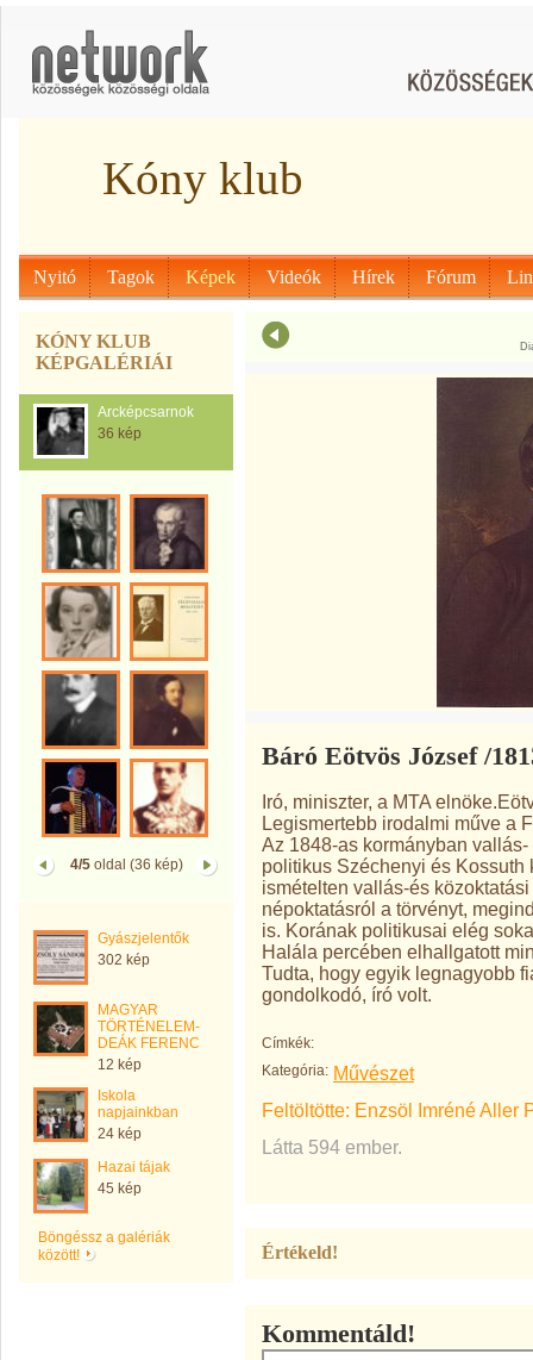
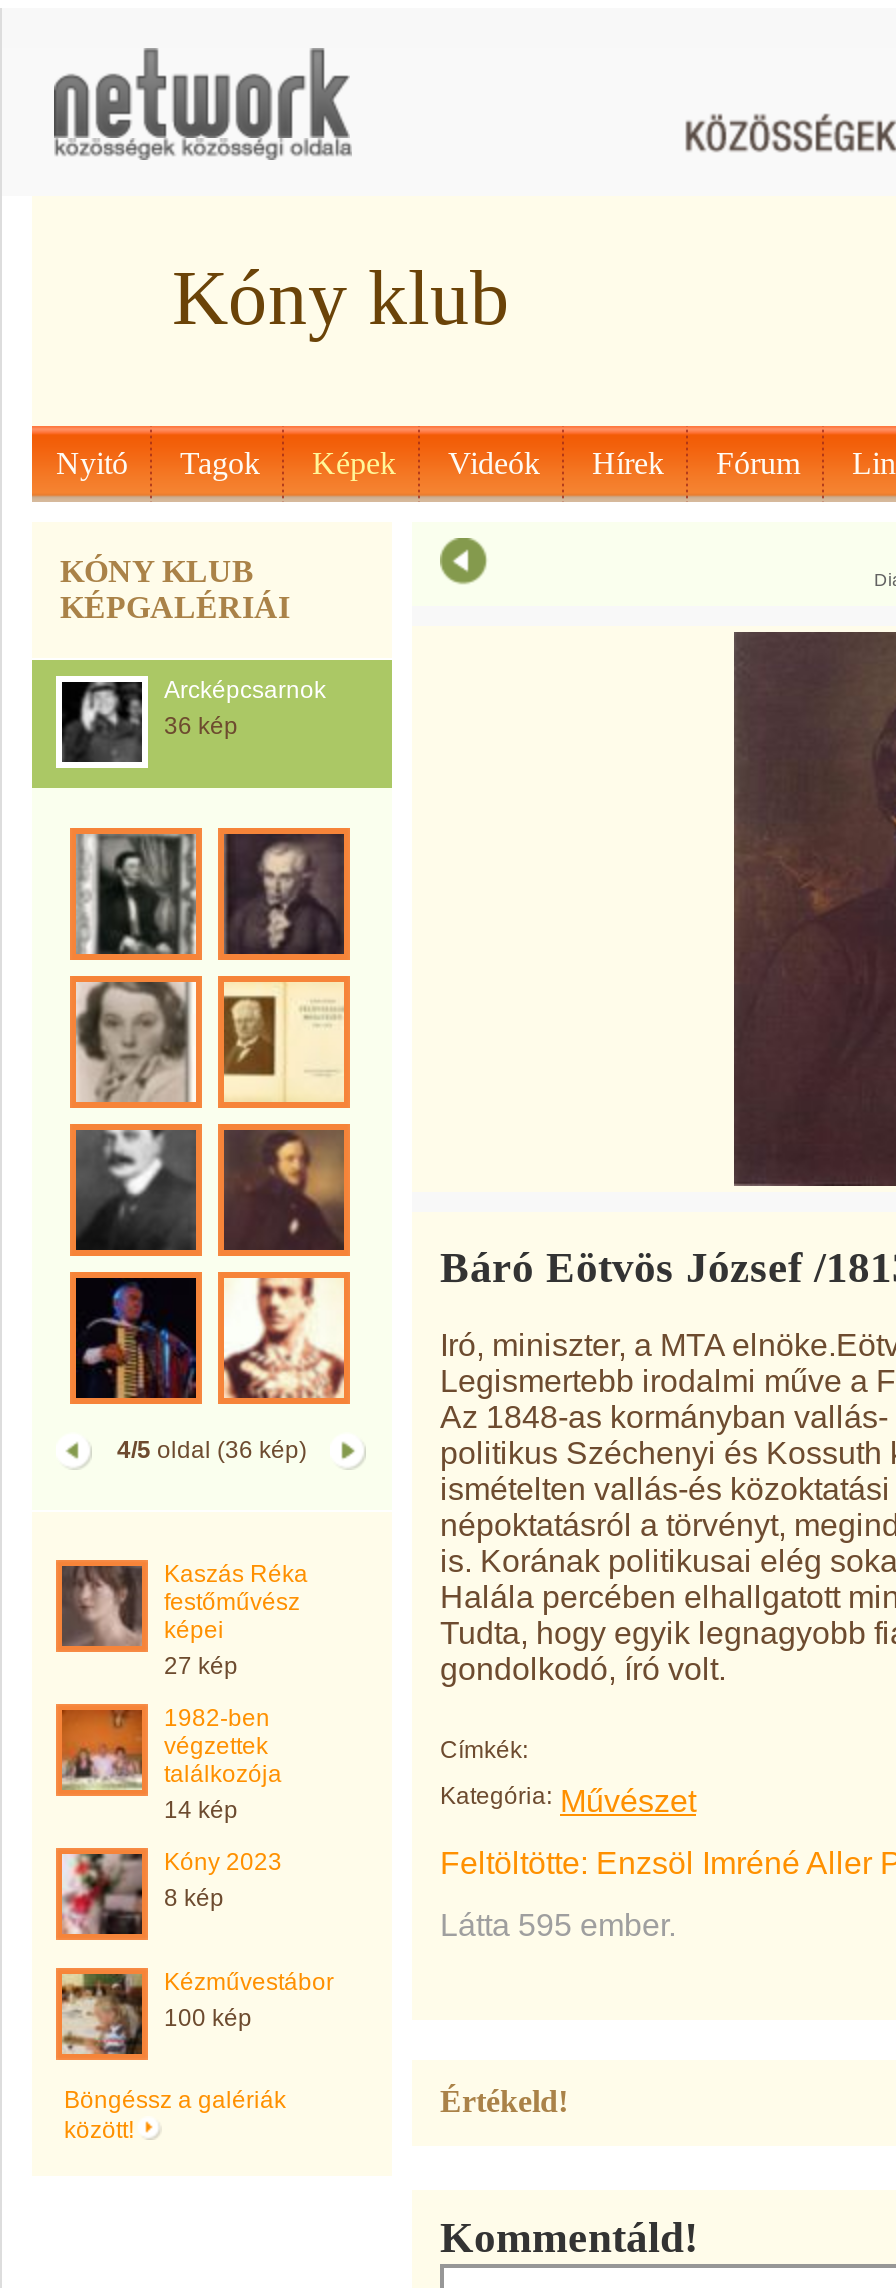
[36,930,189,981] [image] | Gyászjelentők | 302 kép -> [60,1560,308,1680] [image] | Kaszás Réka | festőművész | képei | 27 kép
[32,1000,200,1073] [image] | MAGYAR | TÖRTÉNELEM- | DEÁK FERENC | 12 kép -> [54,1680,282,1824] [image] | 1982-ben | végzettek | találkozója | 14 kép
[32,1086,178,1142] [image] | Iskola | napjainkban | 24 kép -> [56,1824,282,1936] [image] | Kóny 2023 | 8 kép
[262,1136,402,1158] Látta 594 ember. -> [440,1906,676,1942] Látta 595 ember.
[36,1159,170,1211] [image] | Hazai tájak | 45 kép -> [62,1968,334,2056] [image] | Kézművestábor | 100 kép

